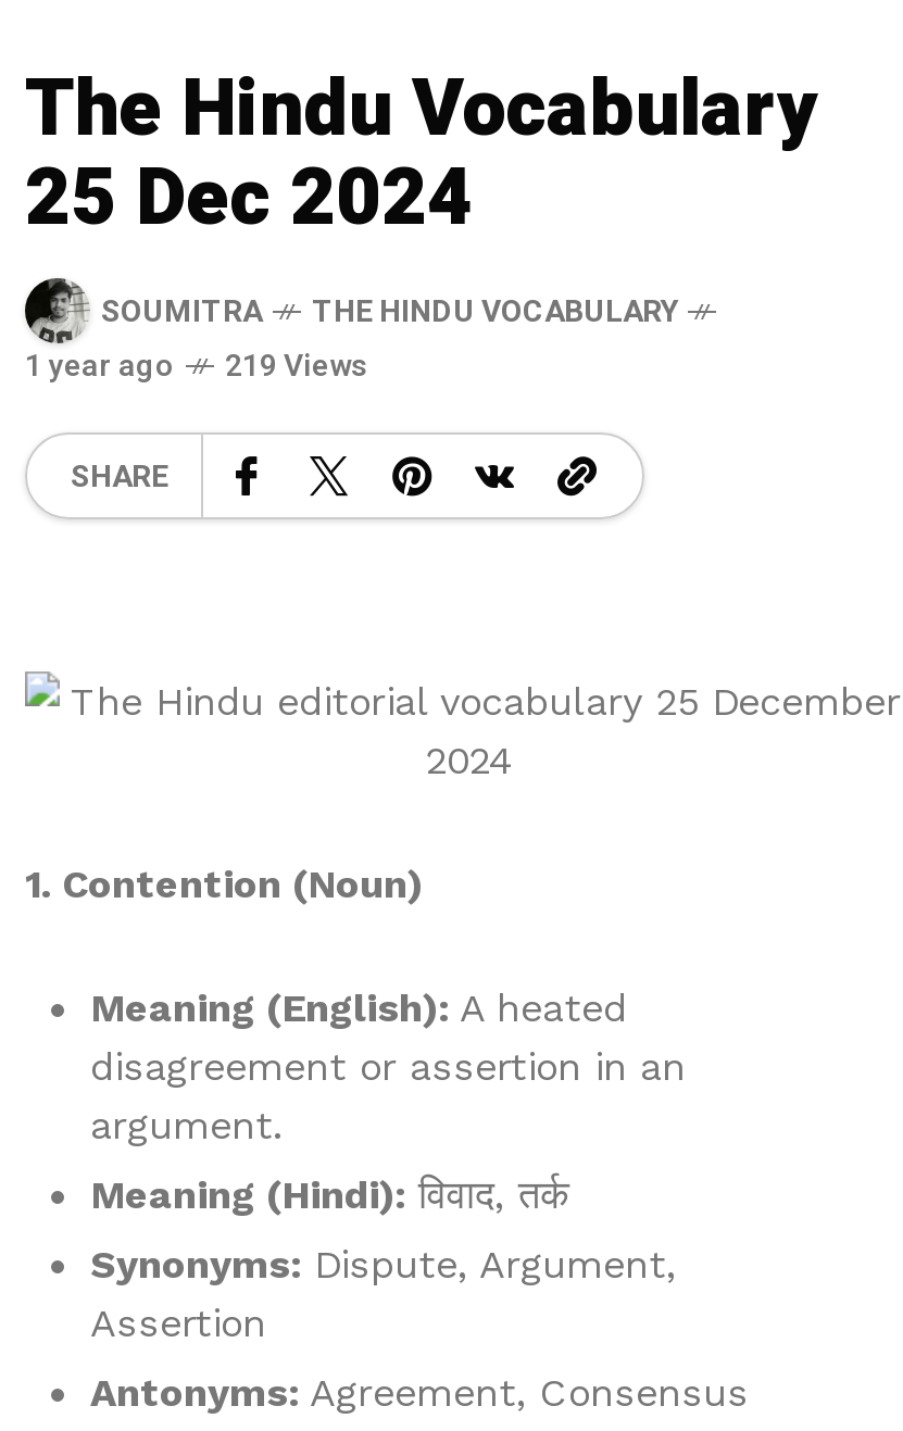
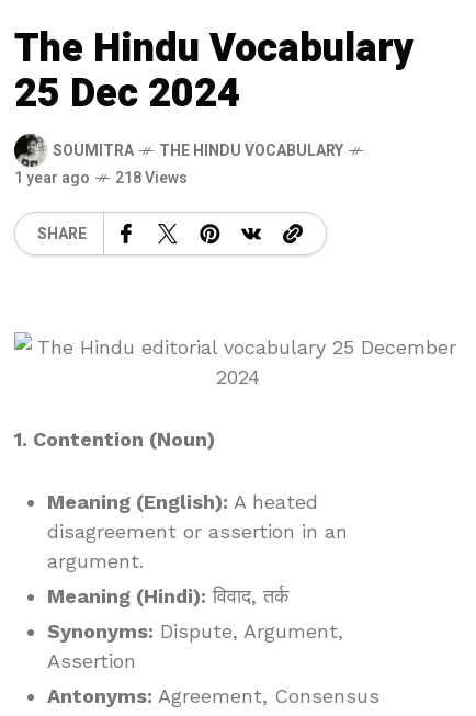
[25,343,368,389] 1 year ago 219 Views -> [14,167,188,190] 1 year ago 218 Views

